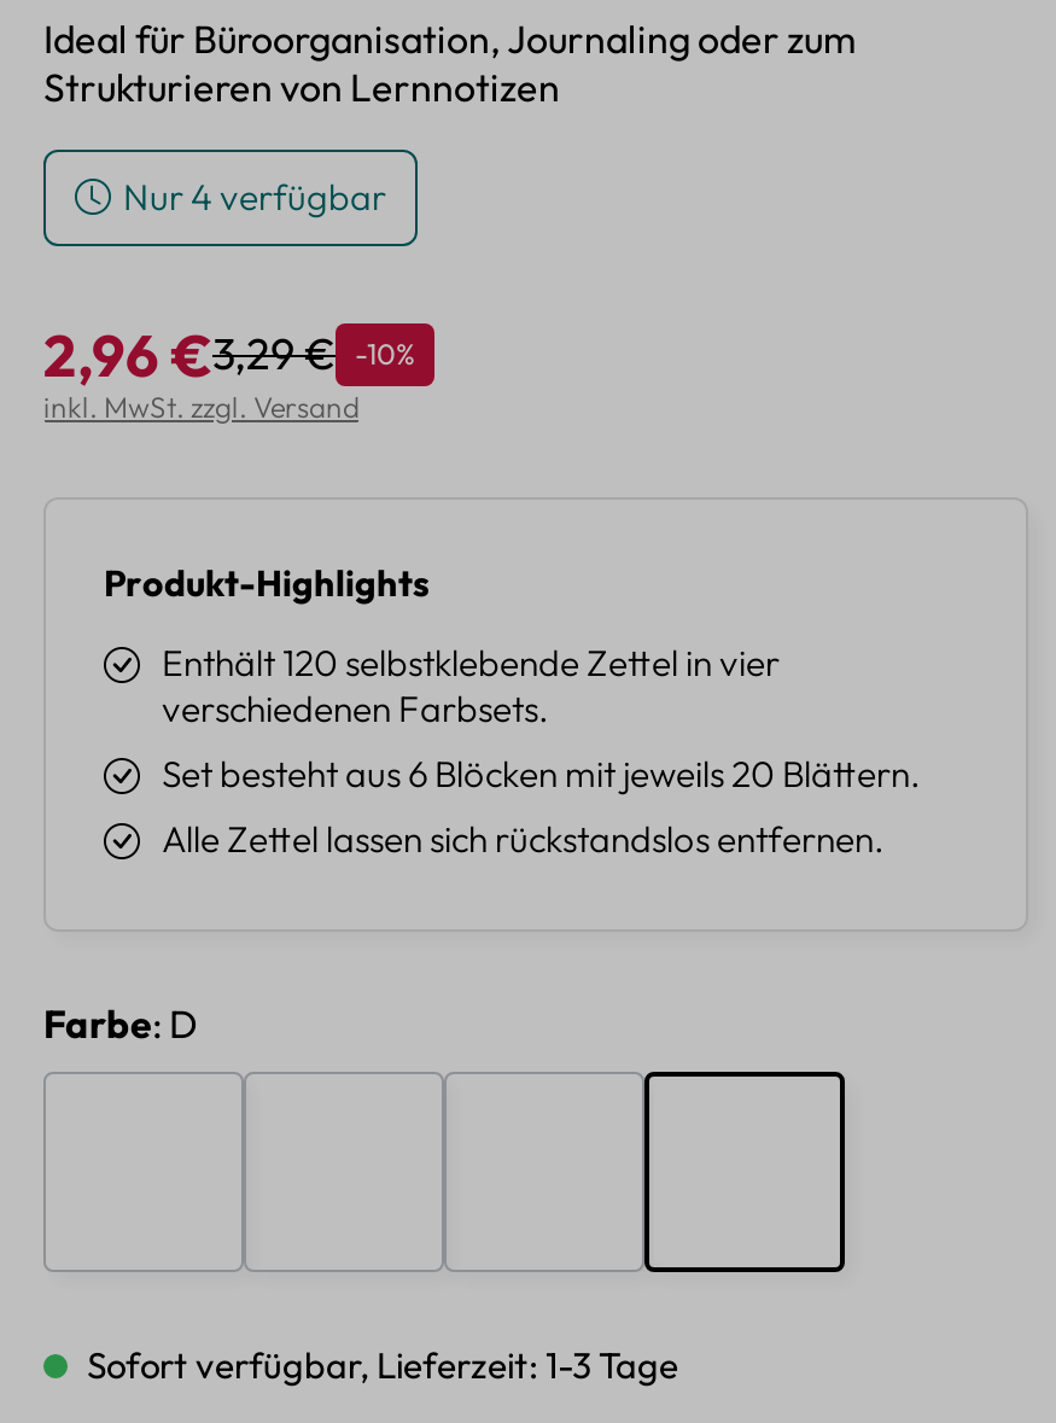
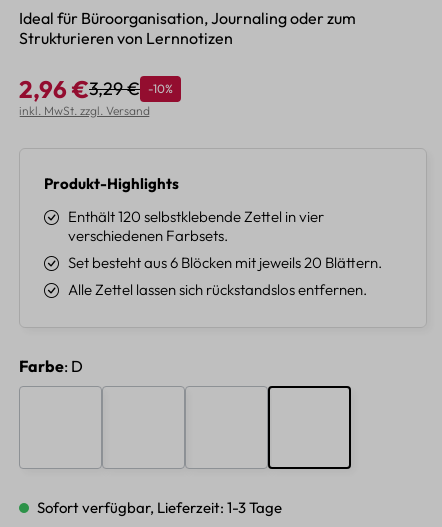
[116,174,386,220] Nur 4 verfügbar -> none

